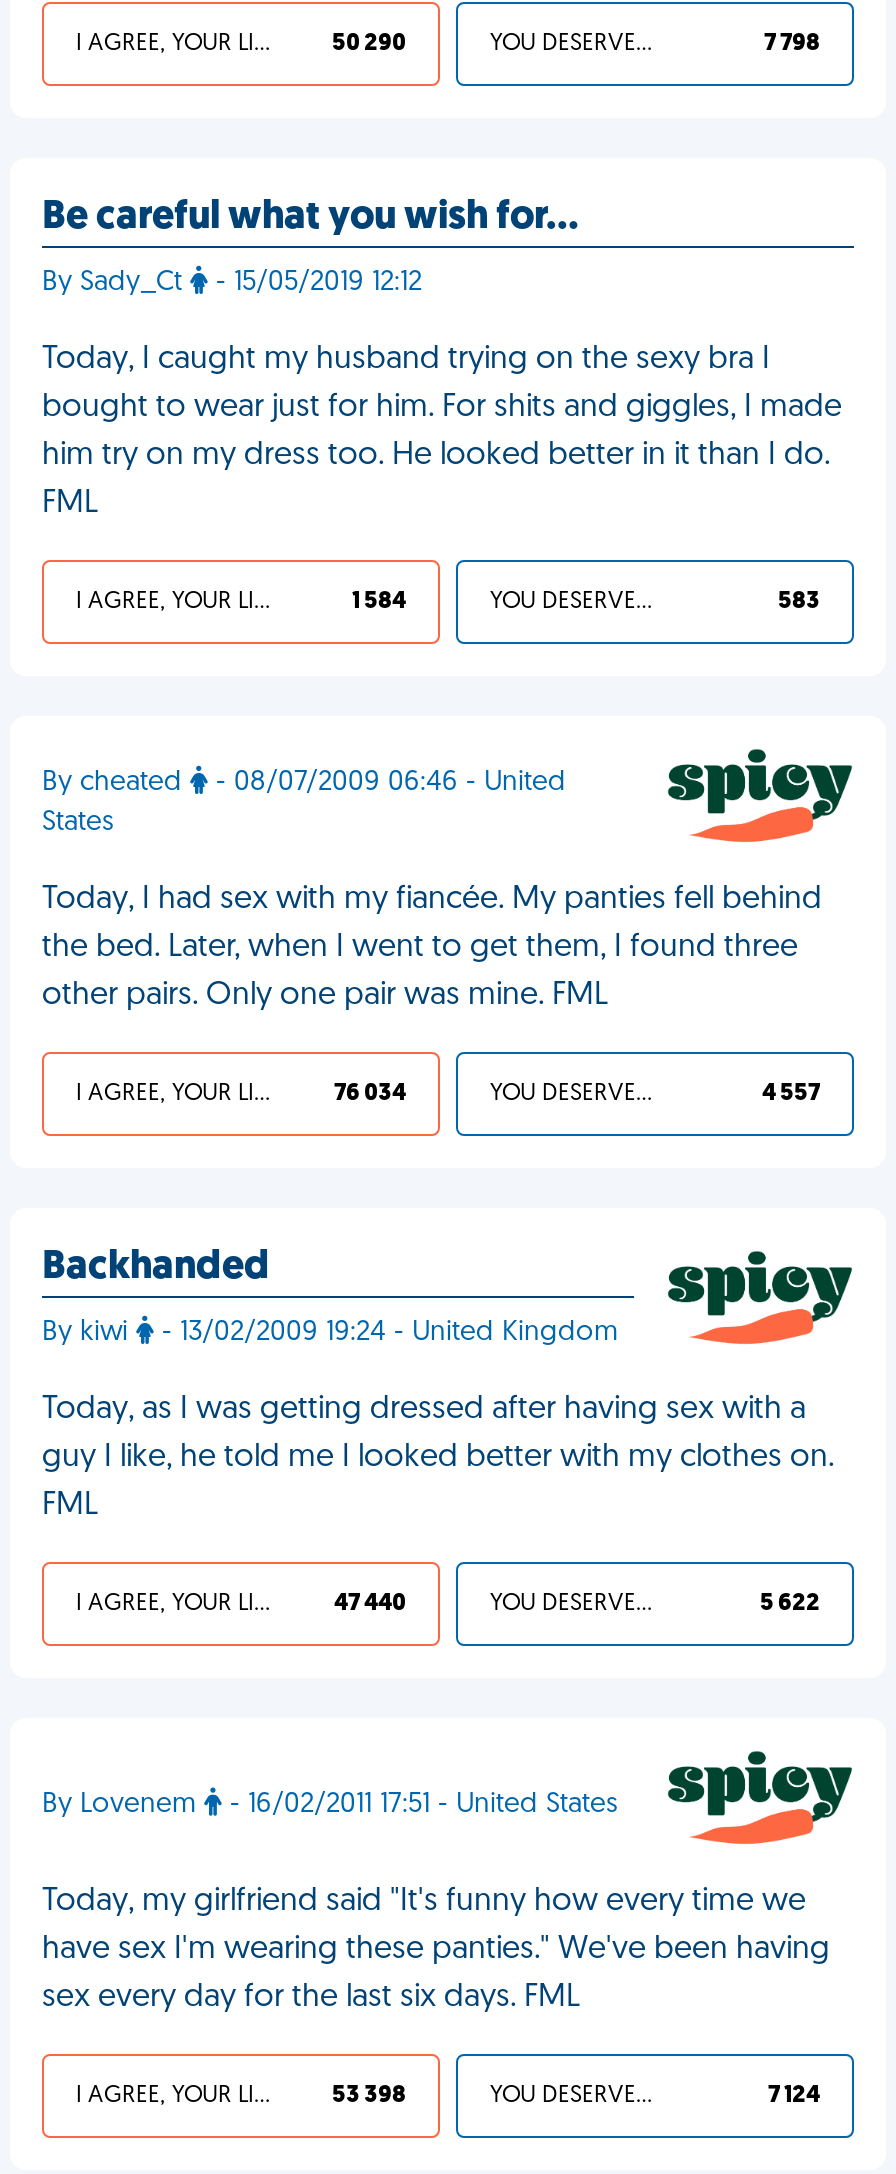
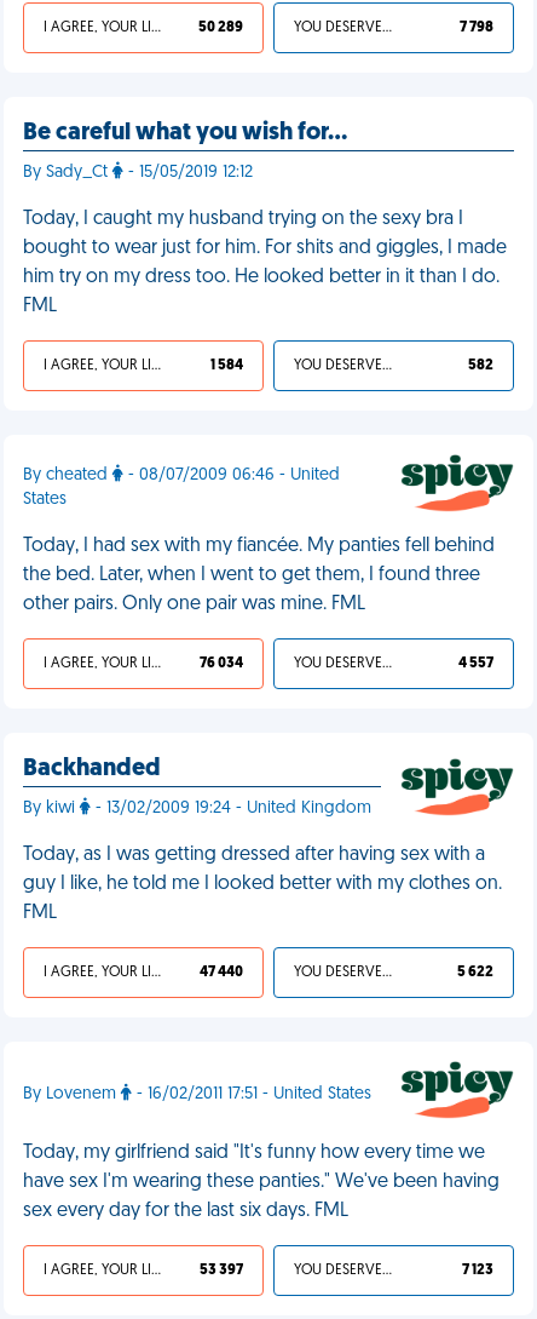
[332,32,406,56] 50 290 -> [198,21,243,35] 50 289
[778,590,820,614] 583 -> [468,359,493,373] 582
[332,2084,406,2108] 53 398 -> [200,1263,243,1278] 53 397
[768,2084,820,2108] 7 124 -> [462,1263,493,1278] 7 123

